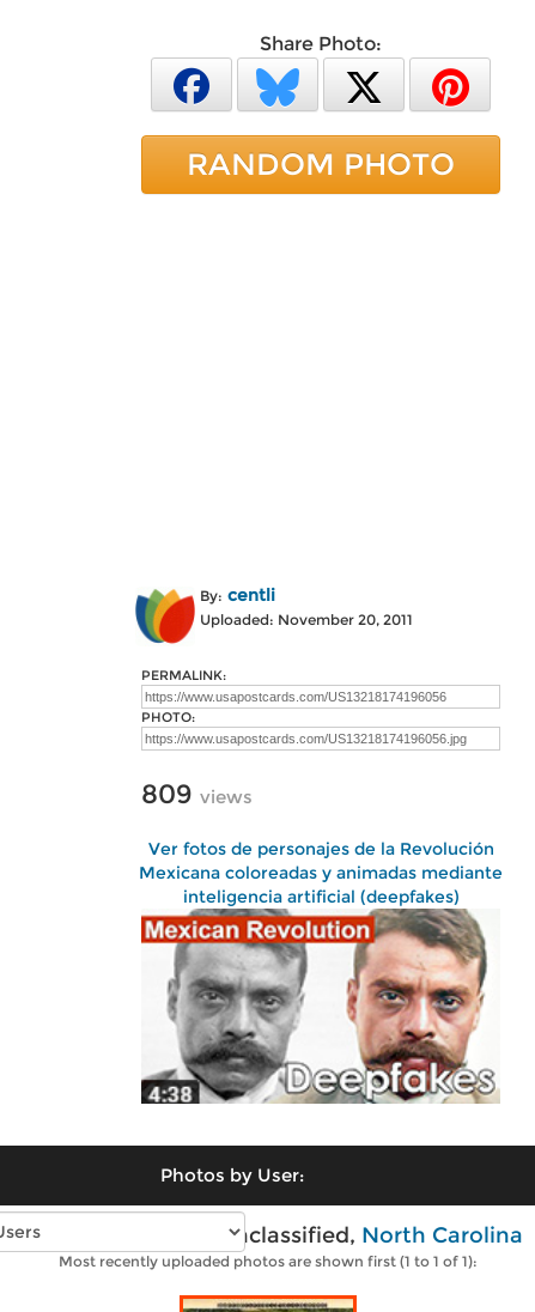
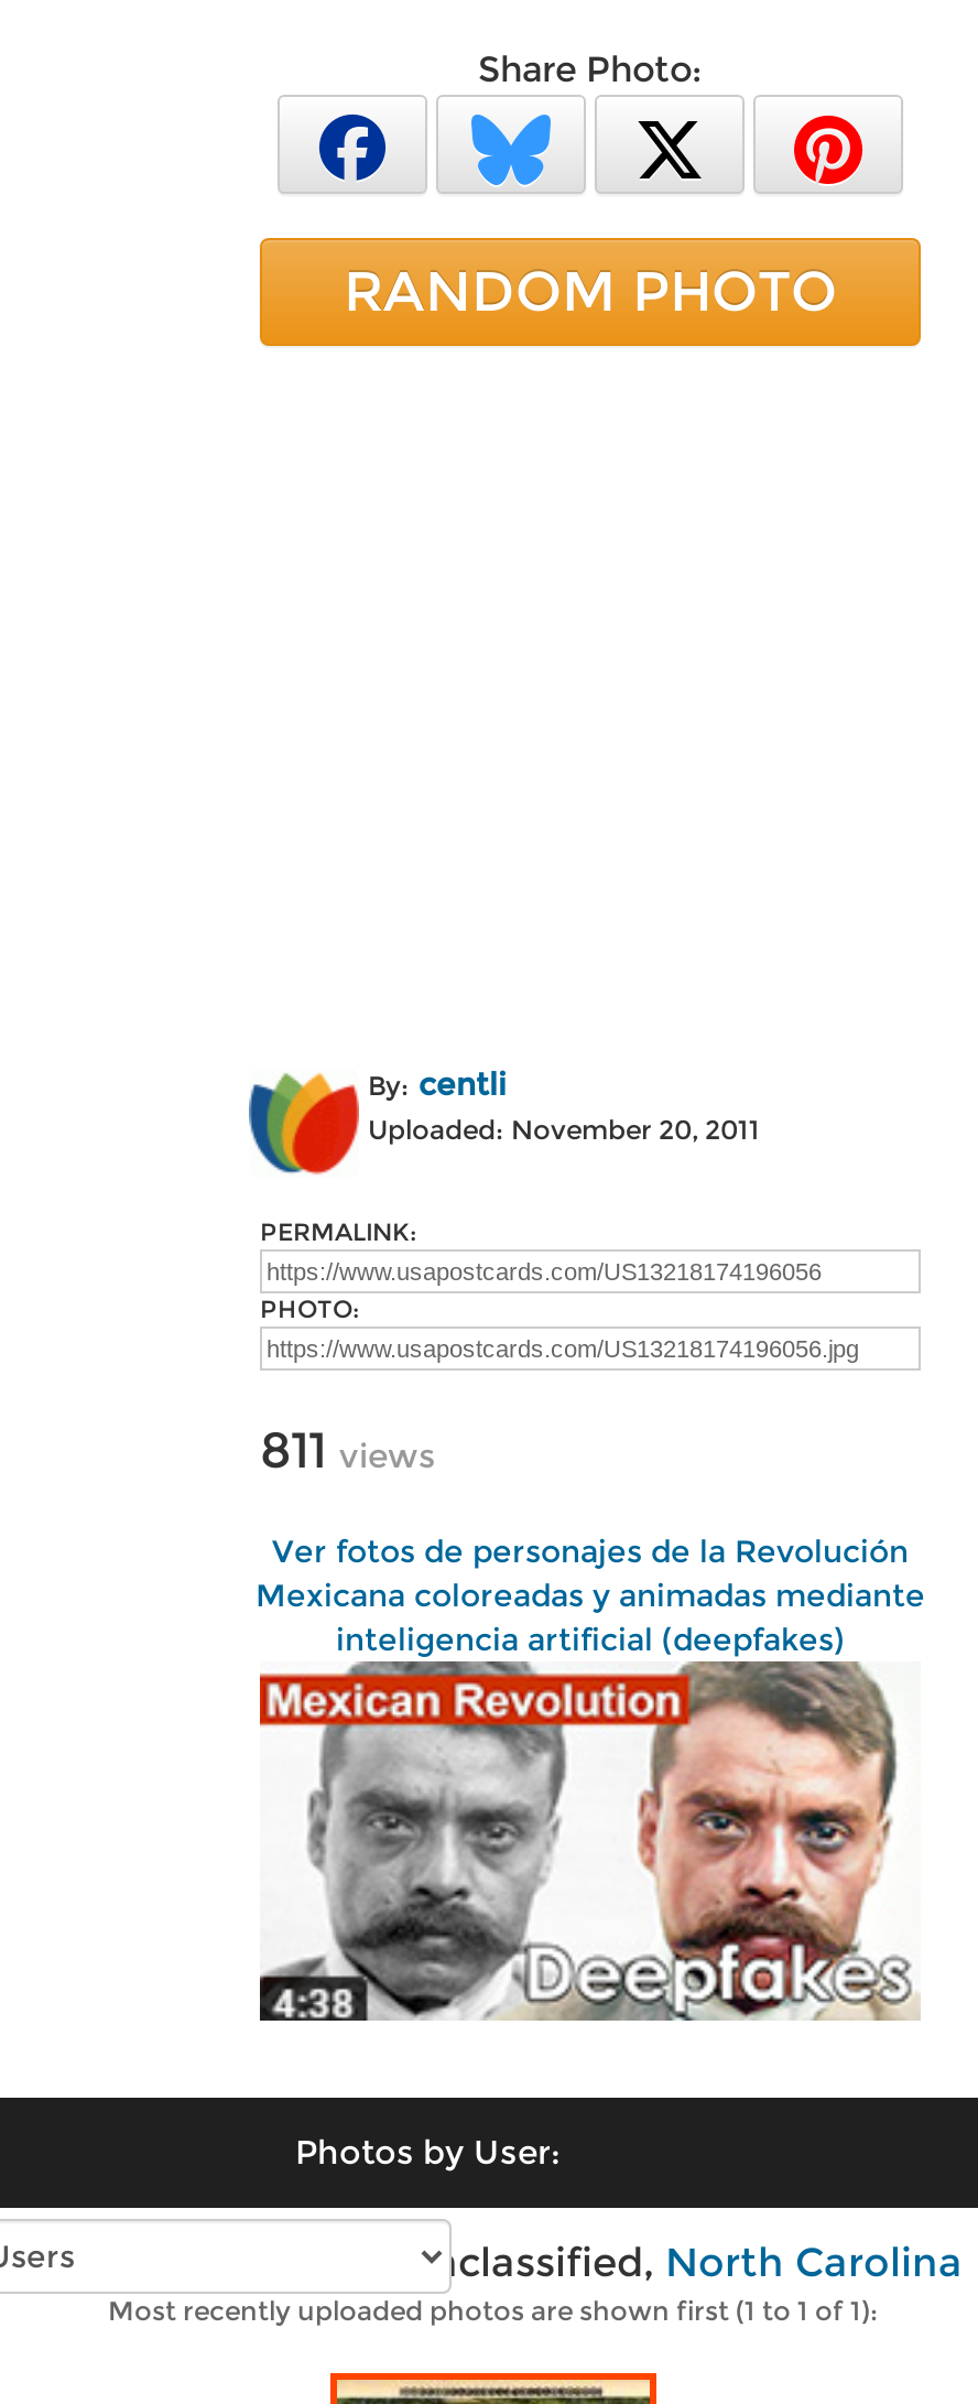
[141,777,253,810] 809 views -> [260,1419,436,1481] 811 views

